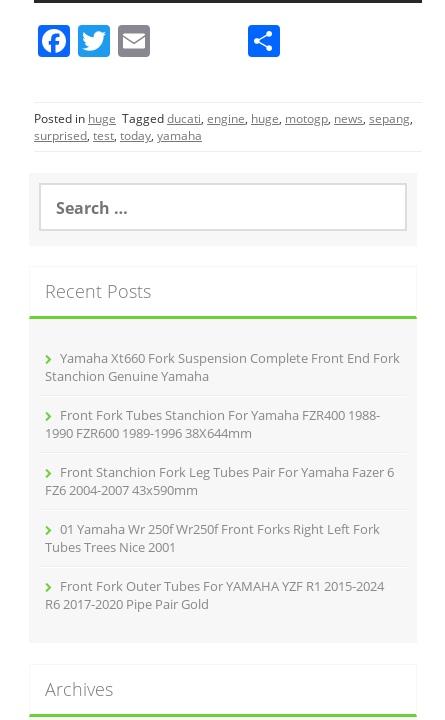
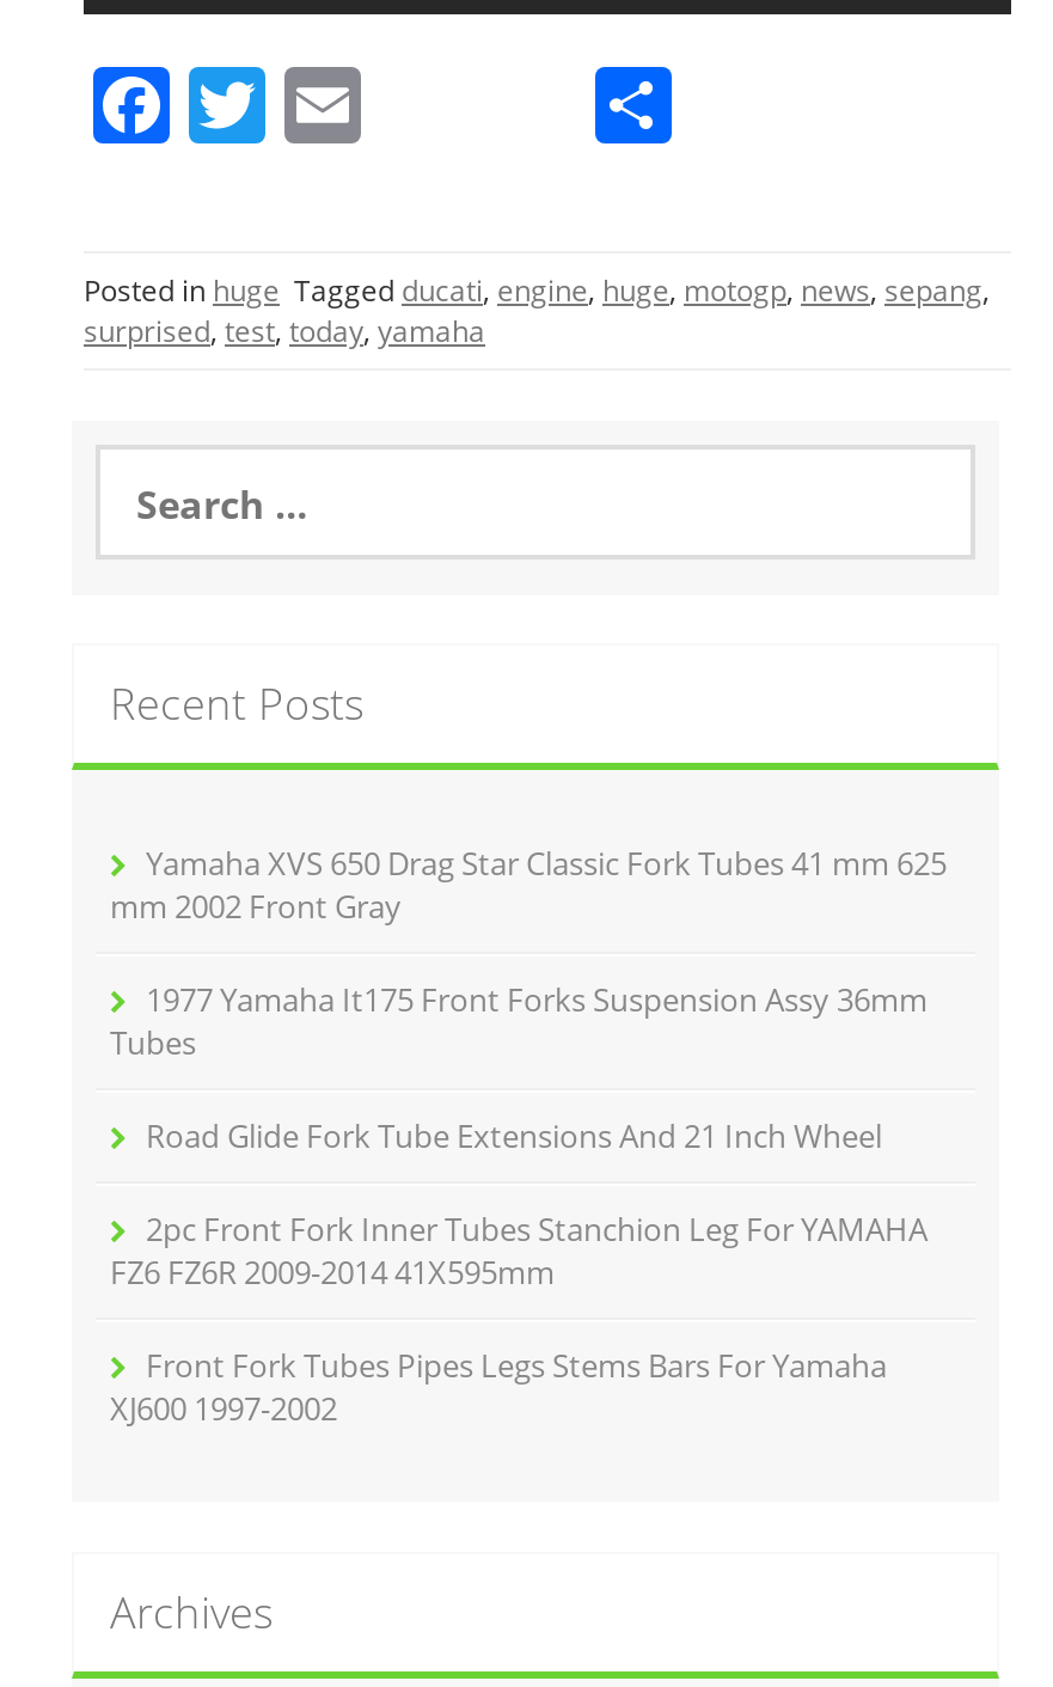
[45,349,400,385] Yamaha Xt660 Fork Suspension Complete Front End Fork | Stanchion Genuine Yamaha -> [110,842,947,928] Yamaha XVS 650 Drag Star Classic Fork Tubes 41 mm 625 | mm 2002 Front Gray
[45,406,380,442] Front Fork Tubes Stanchion For Yamaha FZR400 1988- | 1990 FZR600 1989-1996 38X644mm -> [110,978,928,1064] 1977 Yamaha It175 Front Forks Suspension Assy 36mm | Tubes
[45,463,394,499] Front Stanchion Fork Leg Tubes Pair For Yamaha Fazer 6 | FZ6 2004-2007 43x590mm -> [146,1114,882,1157] Road Glide Fork Tube Extensions And 21 Inch Wheel
[45,520,380,556] 01 Yamaha Wr 250f Wr250f Front Forks Right Left Fork | Tubes Trees Nice 2001 -> [110,1208,928,1294] 2pc Front Fork Inner Tubes Stanchion Leg For YAMAHA | FZ6 FZ6R 2009-2014 41X595mm
[45,577,384,613] Front Fork Outer Tubes For YAMAHA YZF R1 2015-2024 | R6 2017-2020 Pipe Pair Gold -> [110,1344,887,1430] Front Fork Tubes Pipes Legs Stems Bars For Yamaha | XJ600 1997-2002

